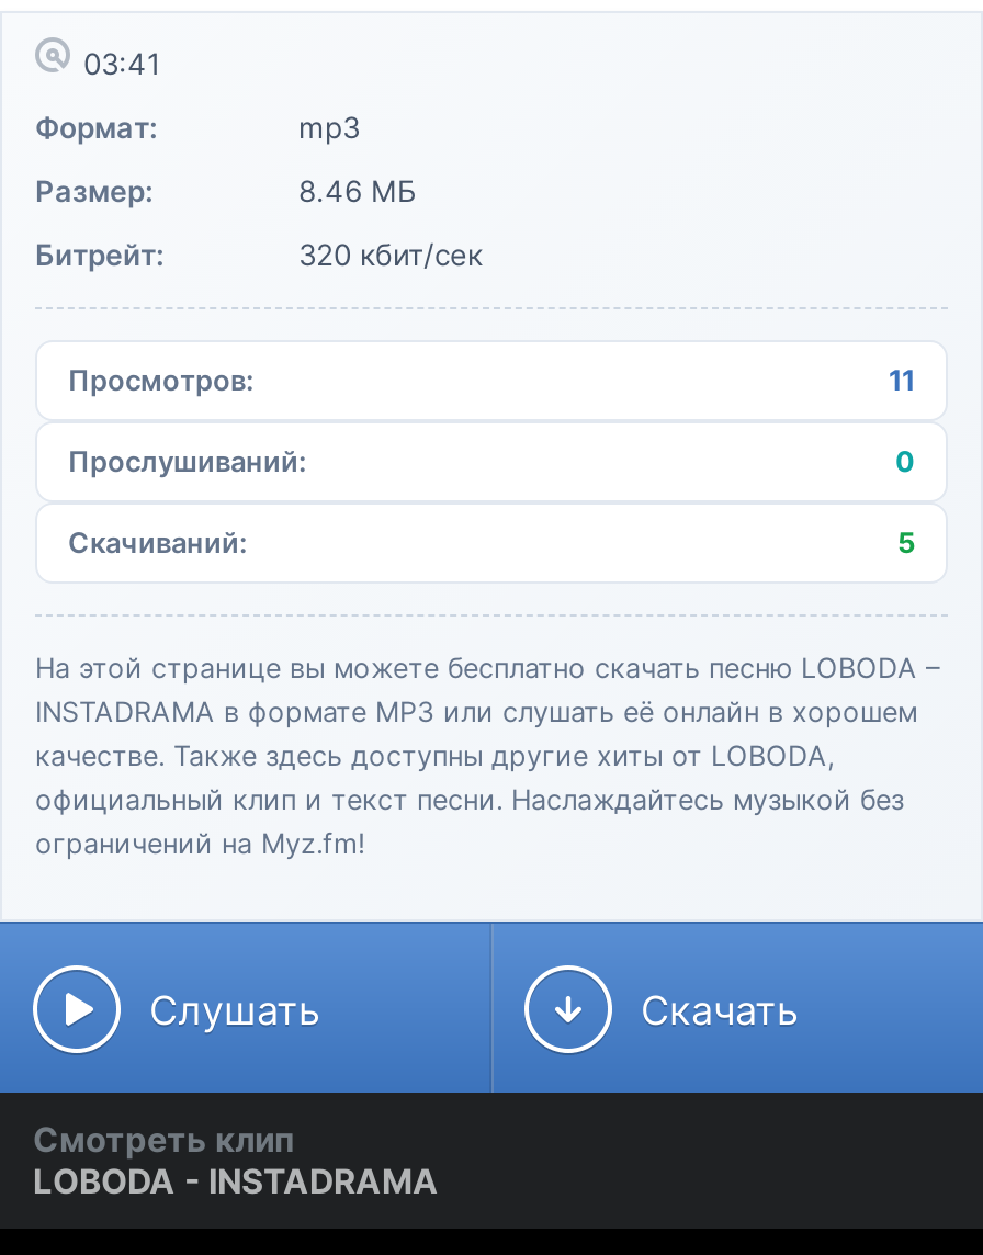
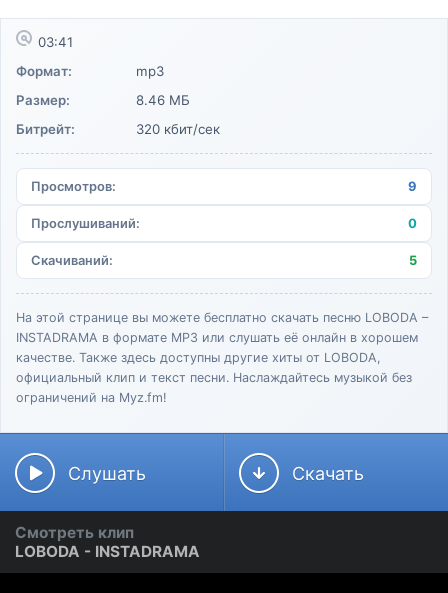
[889,364,915,397] 11 -> [408,179,417,194] 9

